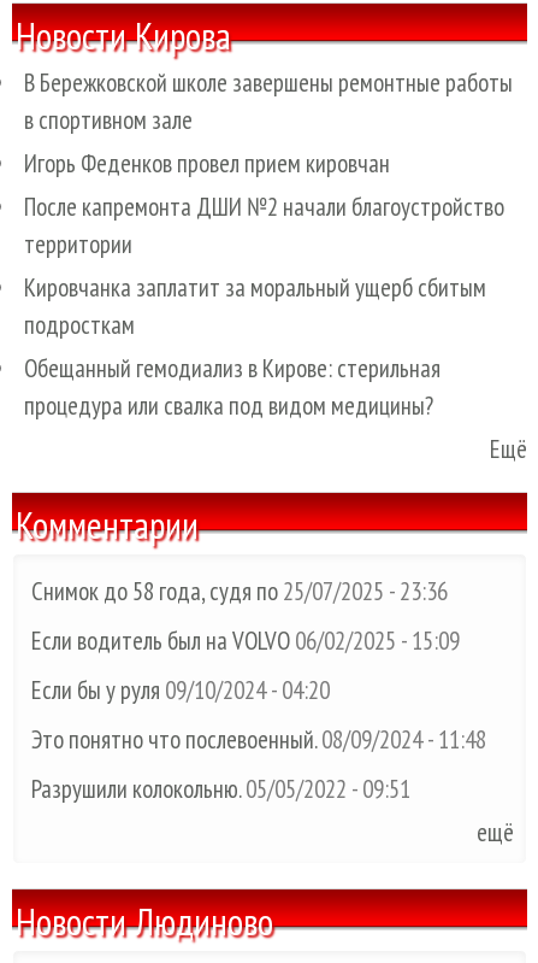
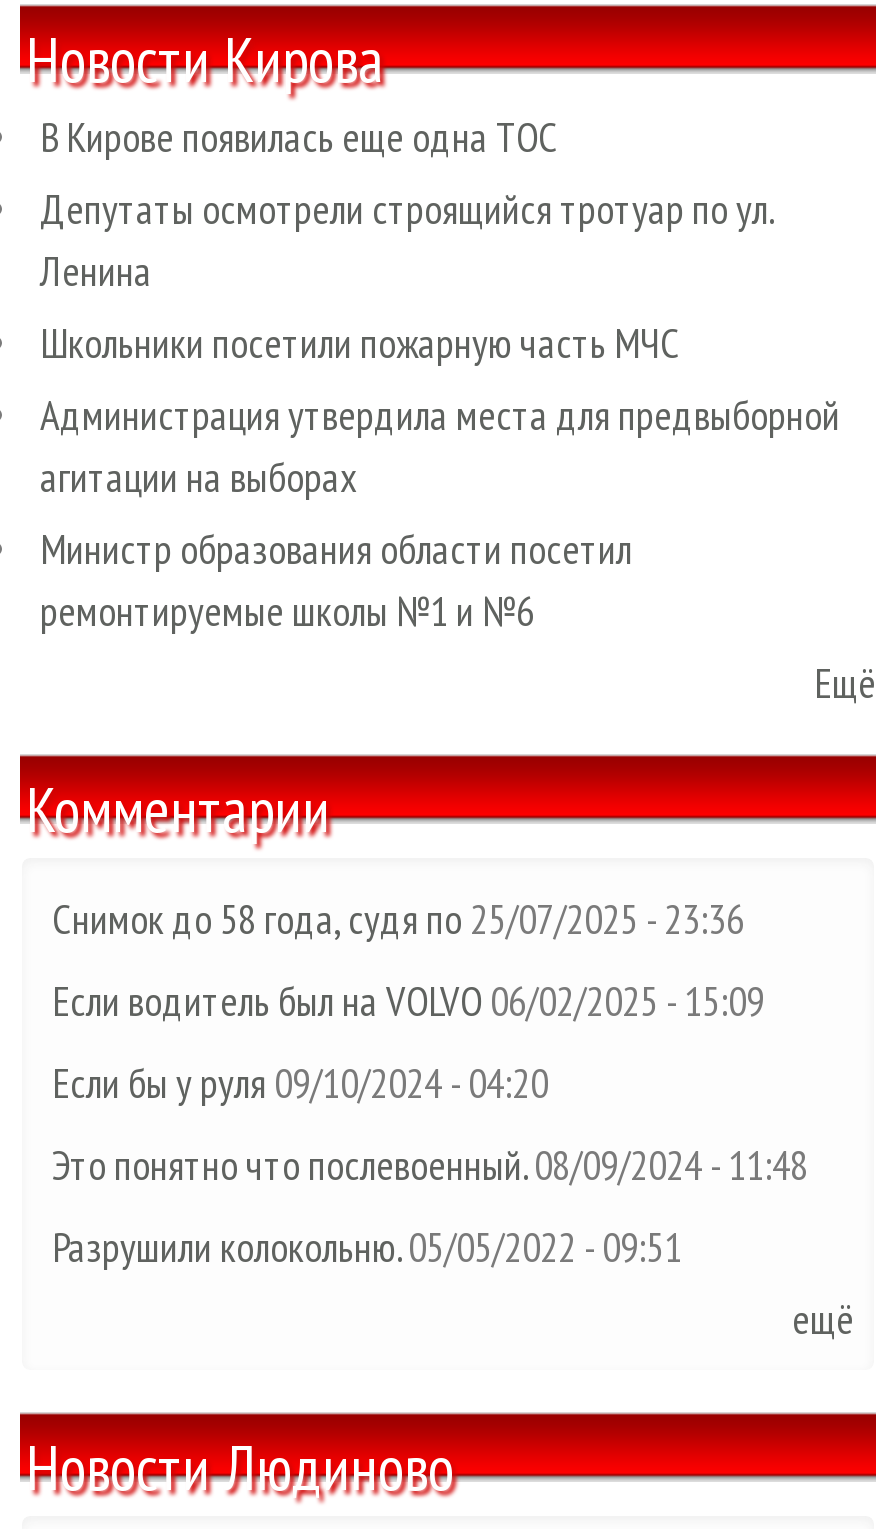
[24,67,513,422] В Бережковской школе завершены ремонтные работы | в спортивном зале | Игорь Феденков провел прием кировчан | После капремонта ДШИ №2 начали благоустройство | территории | Кировчанка заплатит за моральный ущерб сбитым | подросткам | Обещанный гемодиализ в Кирове: стерильная | процедура или свалка под видом медицины? -> [40,110,840,638] В Кирове появилась еще одна ТОС | Депутаты осмотрели строящийся тротуар по ул. | Ленина | Школьники посетили пожарную часть МЧС | Администрация утвердила места для предвыборной | агитации на выборах | Министр образования области посетил | ремонтируемые школы №1 и №6

